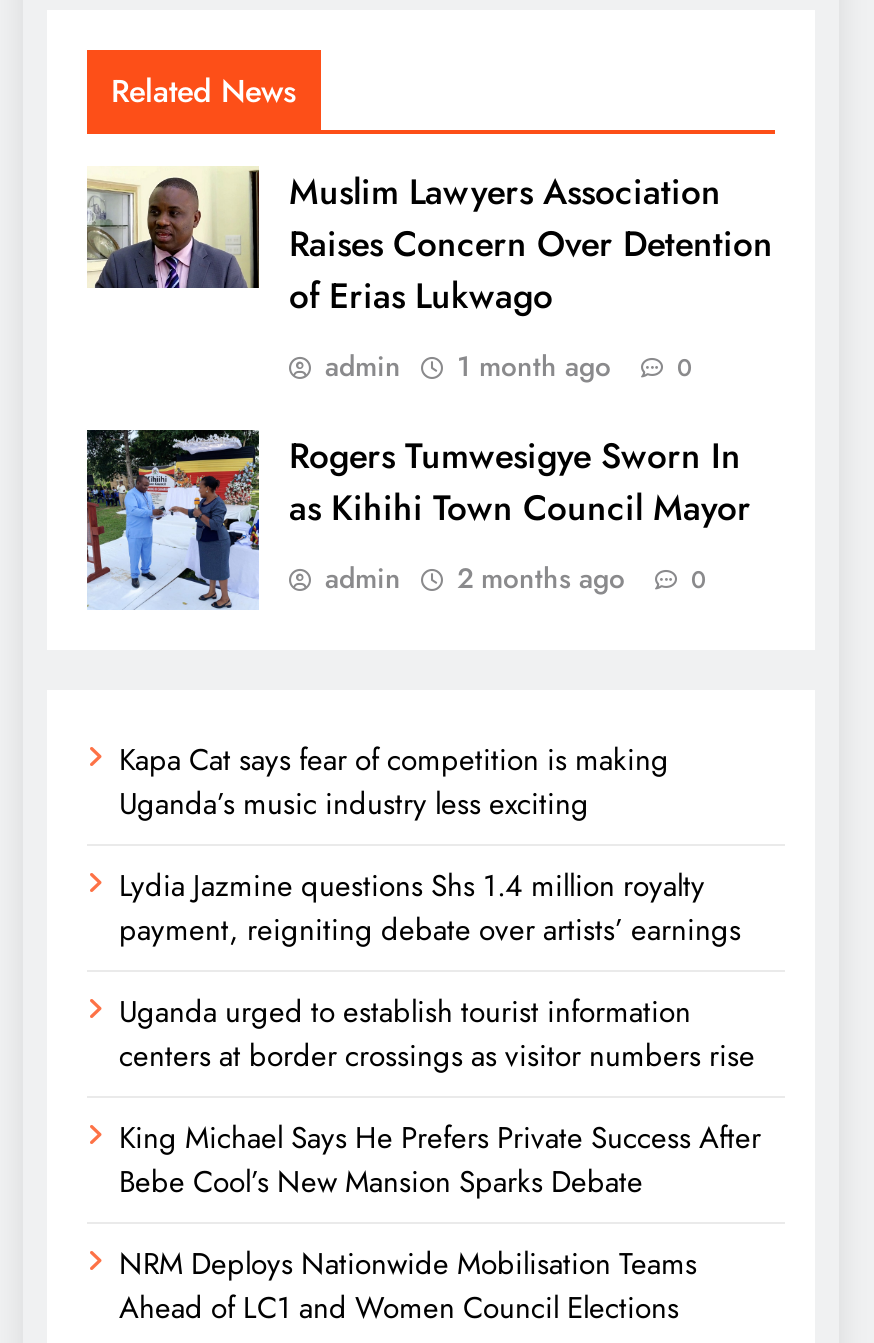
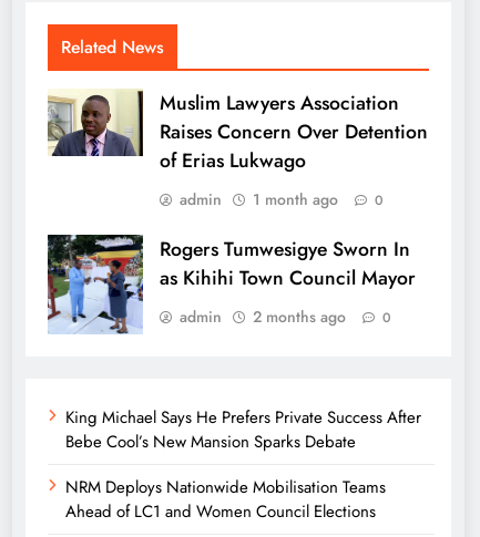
[119,738,755,1078] Kapa Cat says fear of competition is making | Uganda’s music industry less exciting | Lydia Jazmine questions Shs 1.4 million royalty | payment, reigniting debate over artists’ earnings | Uganda urged to establish tourist information | centers at border crossings as visitor numbers rise -> none

